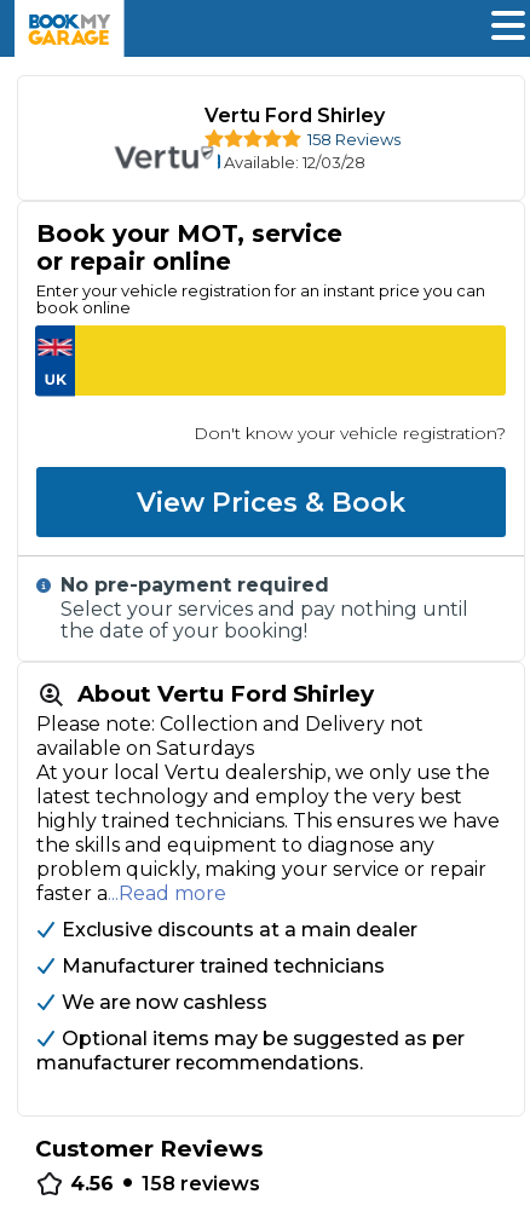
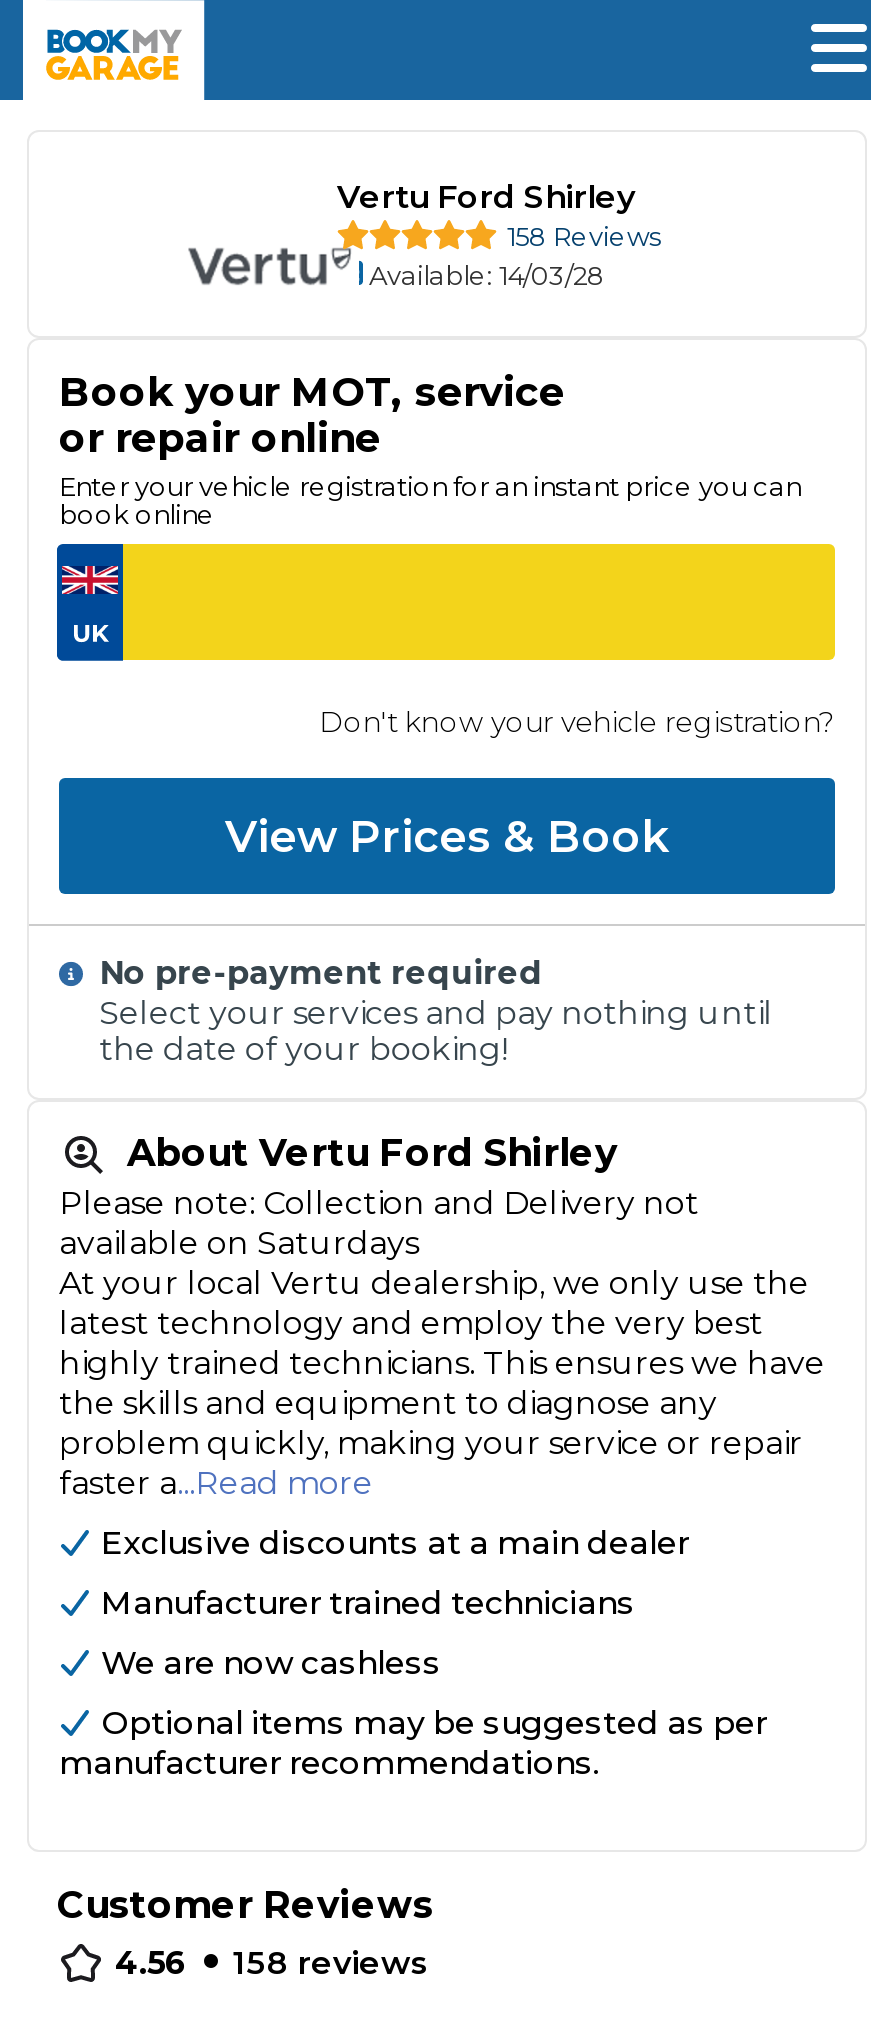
[224,153,365,173] Available: 12/03/28 -> [369,259,605,291] Available: 14/03/28

